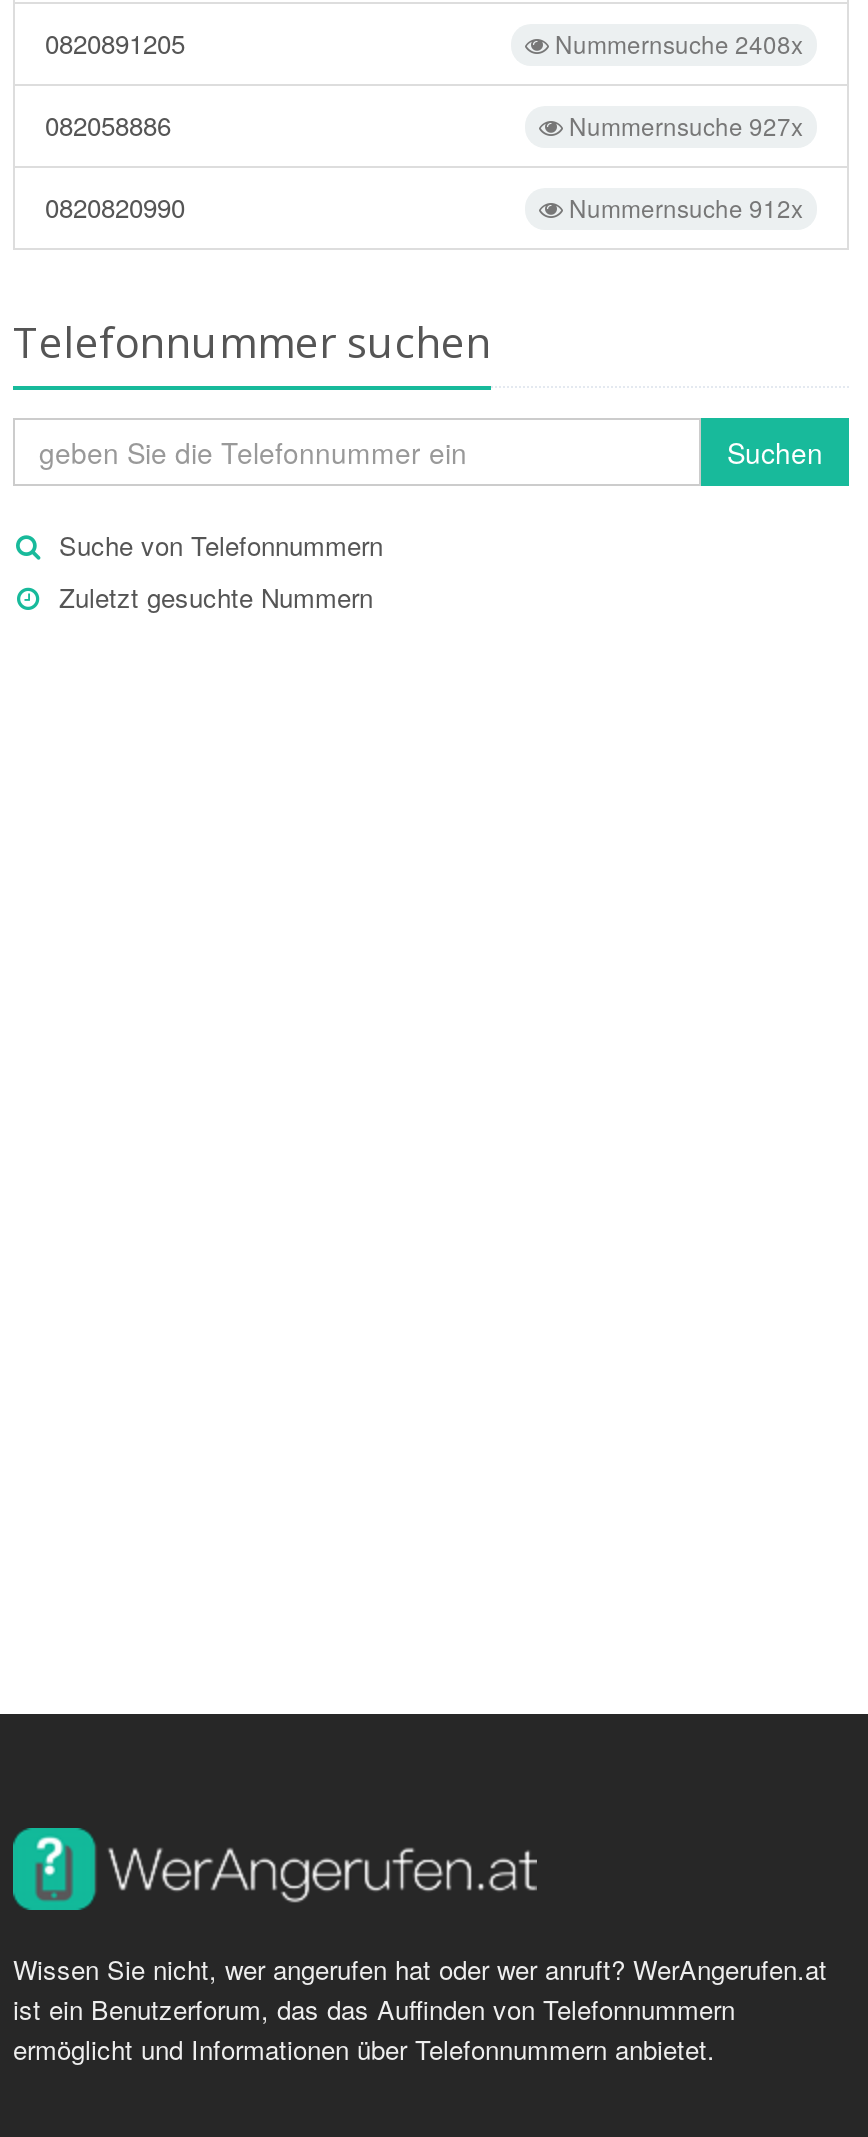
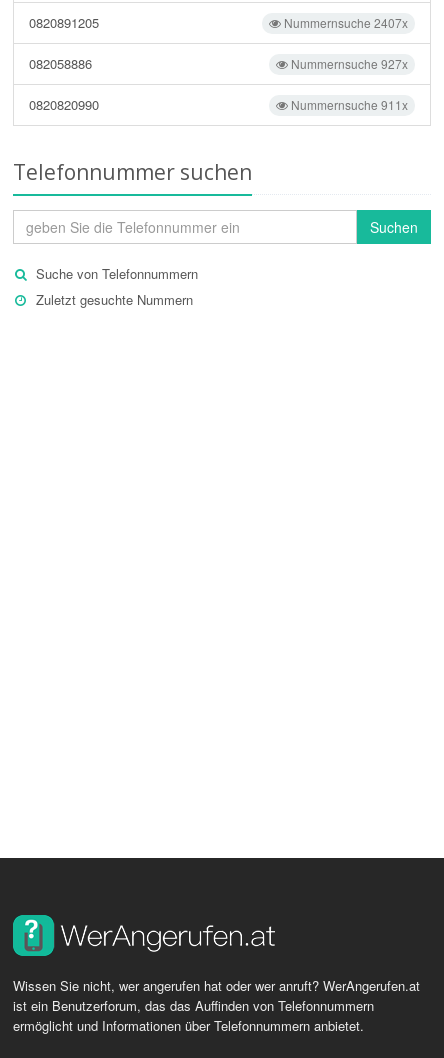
[549,26,803,60] Nummernsuche 2408x -> [281,14,408,31] Nummernsuche 2407x
[563,190,803,224] Nummernsuche 912x -> [288,96,408,113] Nummernsuche 911x

